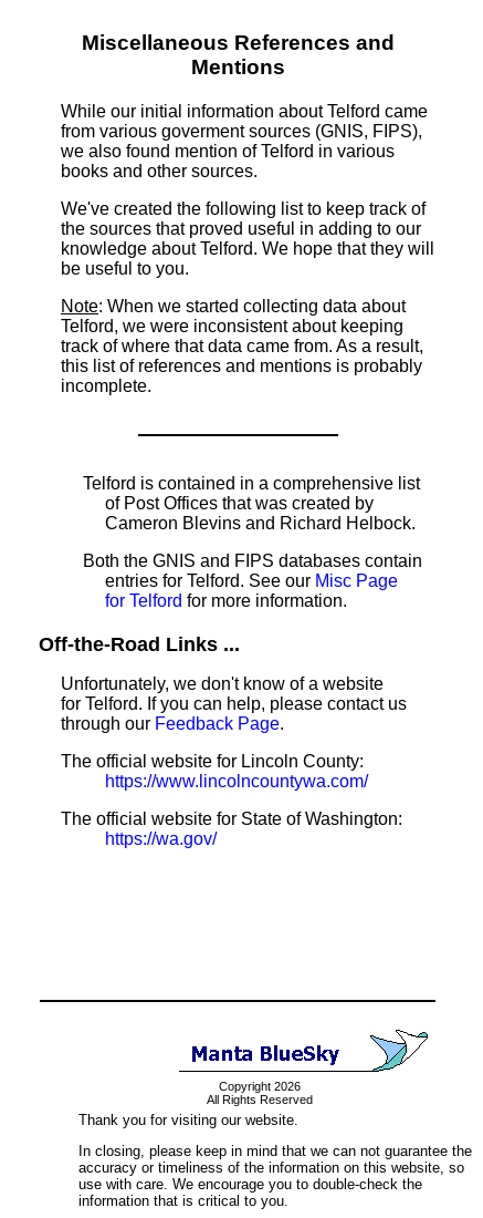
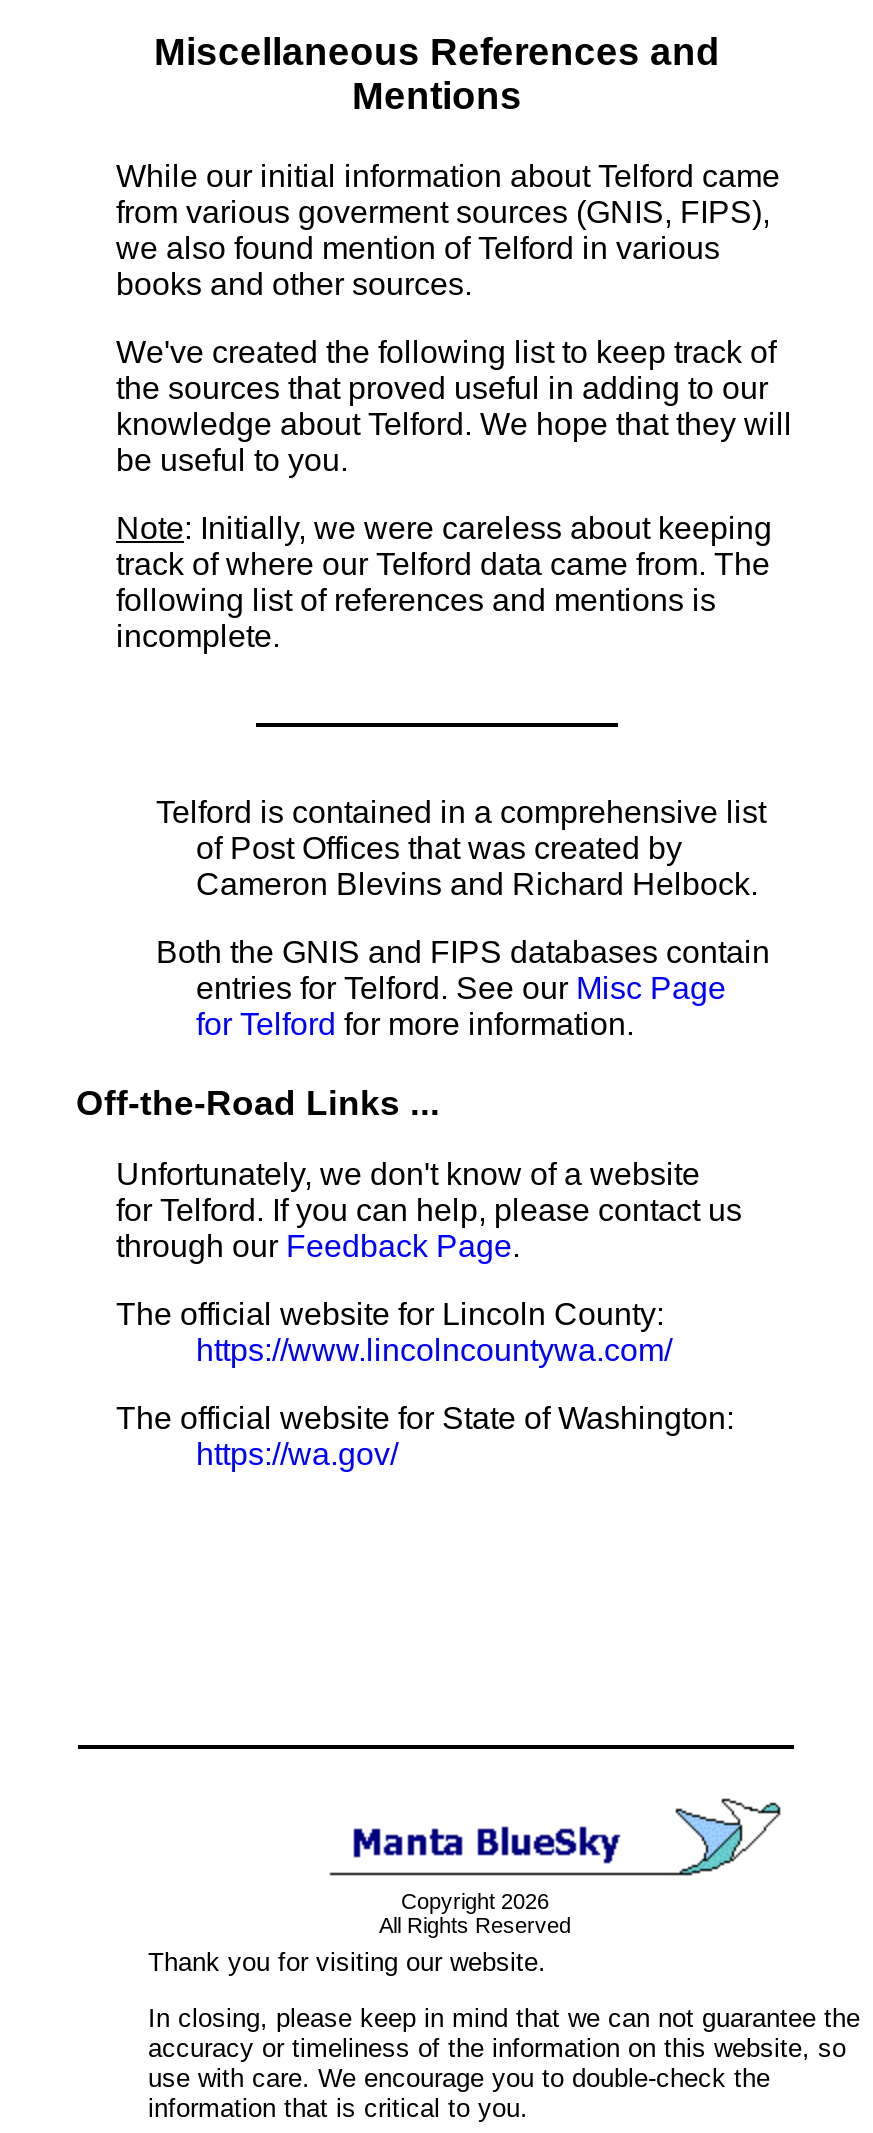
[61,297,423,375] Note: When we started collecting data about | Telford, we were inconsistent about keeping | track of where that data came from. As a result, | this list of references and mentions is probably -> [116,511,772,617] Note: Initially, we were careless about keeping | track of where our Telford data came from. The | following list of references and mentions is

